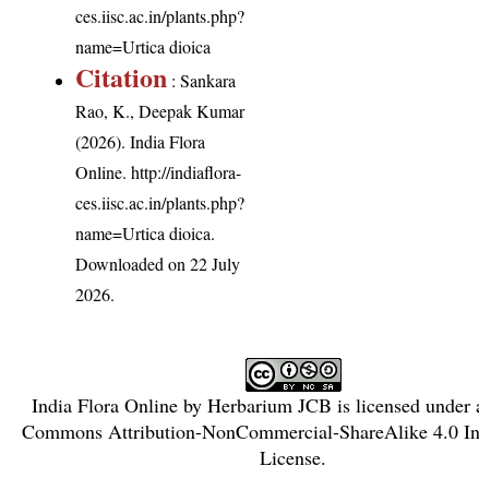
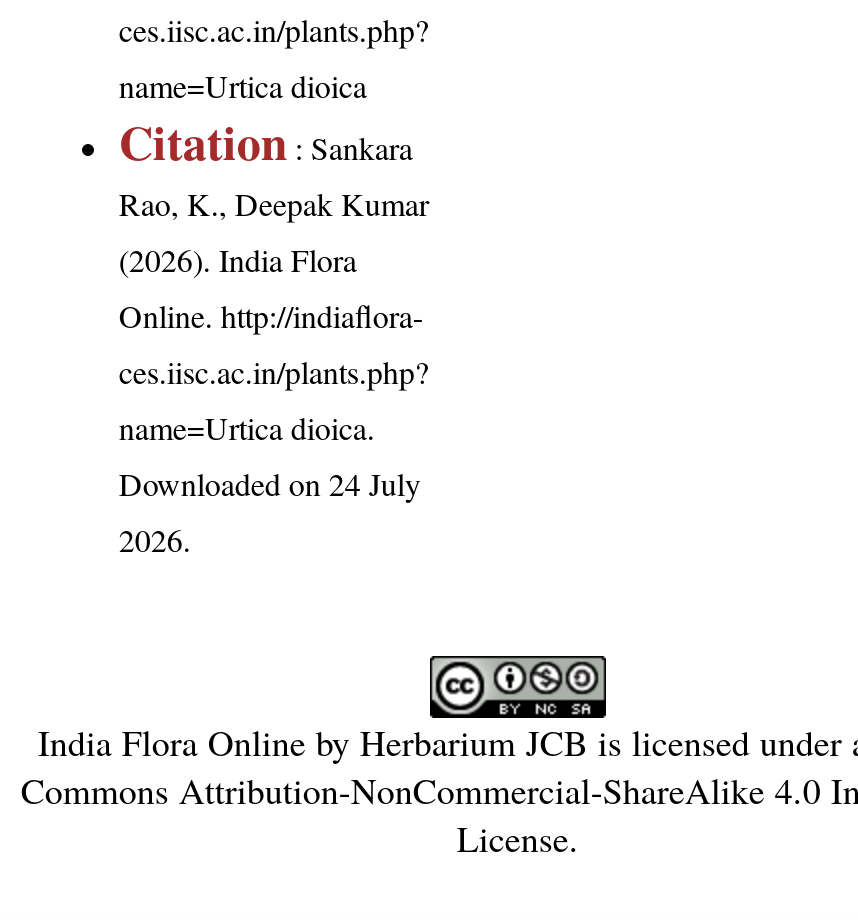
[76,252,240,275] Downloaded on 22 July -> [119,462,421,504] Downloaded on 24 July

